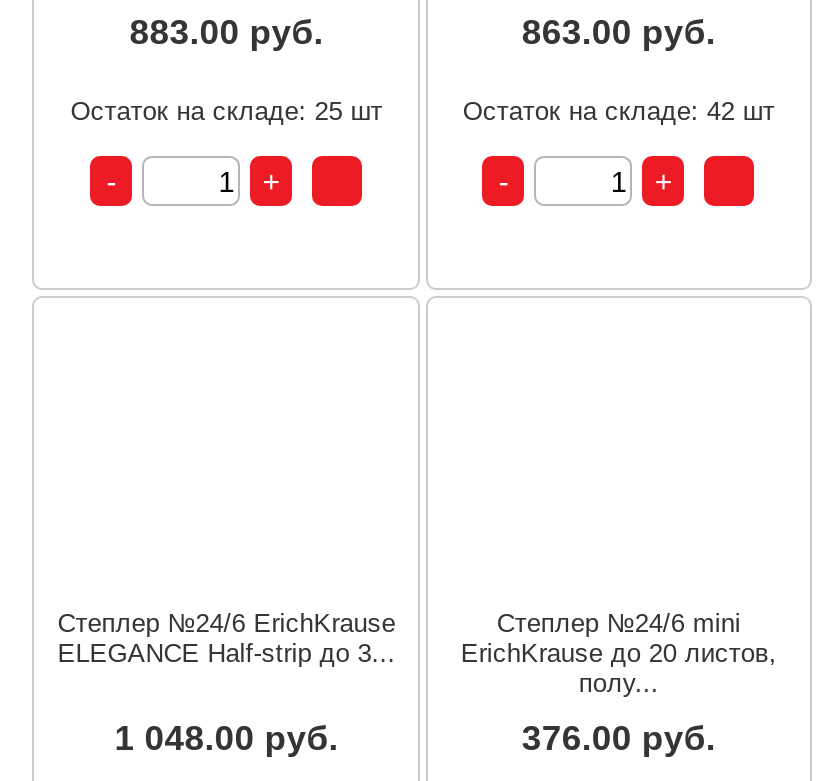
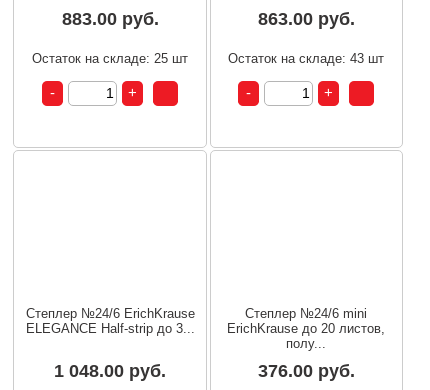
[463,97,775,127] Остаток на складе: 42 шт -> [228,51,384,66] Остаток на складе: 43 шт

